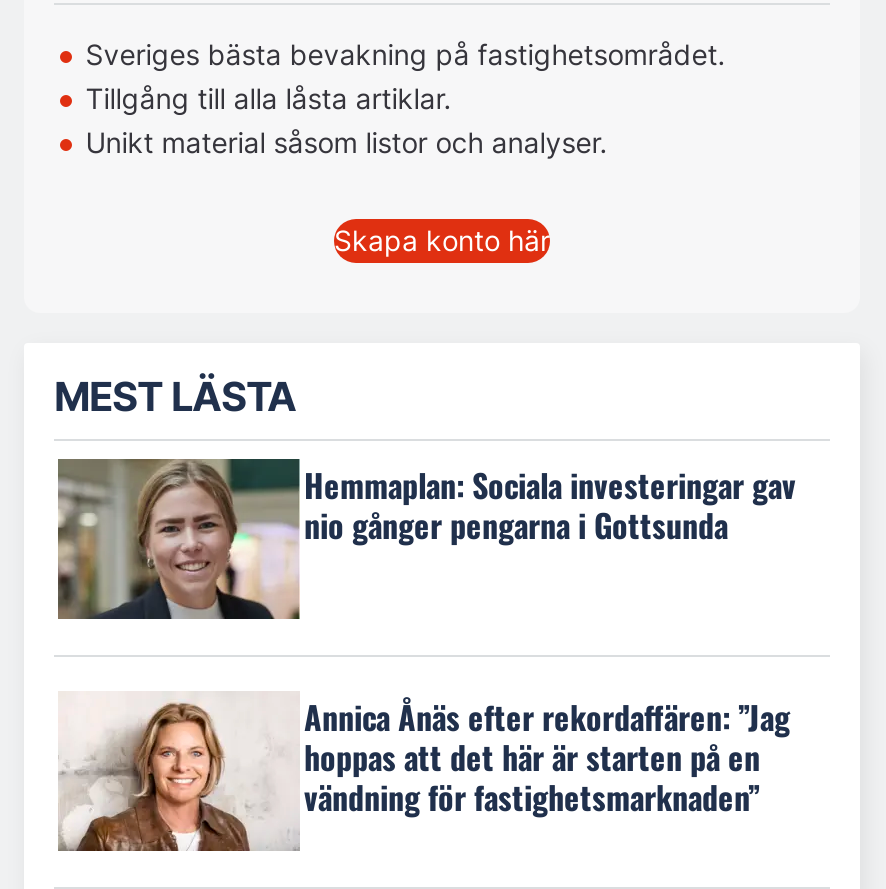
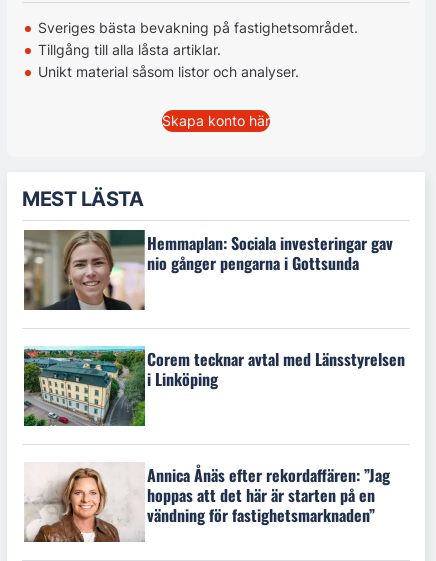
none -> [23,346,405,426] [image] | Corem tecknar avtal med Länsstyrelsen | i Linköping

